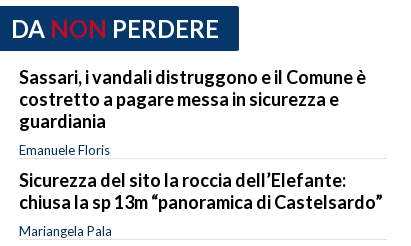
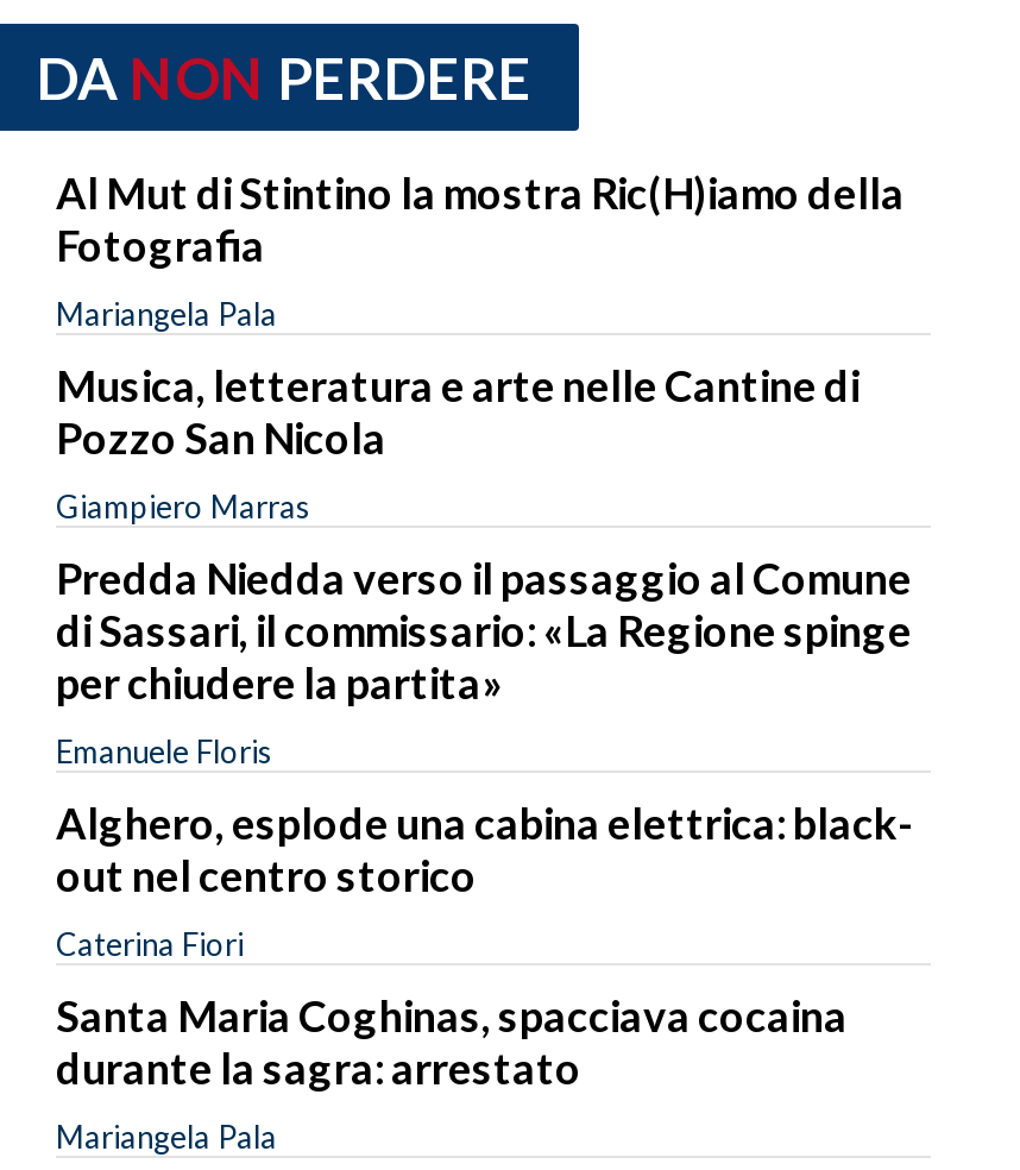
[19,66,366,132] Sassari, i vandali distruggono e il Comune è | costretto a pagare messa in sicurezza e | guardiania -> [56,166,912,708] Al Mut di Stintino la mostra Ric(H)iamo della | Fotografia | Mariangela Pala | Musica, letteratura e arte nelle Cantine di | Pozzo San Nicola | Giampiero Marras | Predda Niedda verso il passaggio al Comune | di Sassari, il commissario: «La Regione spinge | per chiudere la partita»
[19,169,383,213] Sicurezza del sito la roccia dell’Elefante: | chiusa la sp 13m “panoramica di Castelsardo” -> [56,796,914,1093] Alghero, esplode una cabina elettrica: black- | out nel centro storico | Caterina Fiori | Santa Maria Coghinas, spacciava cocaina | durante la sagra: arrestato

